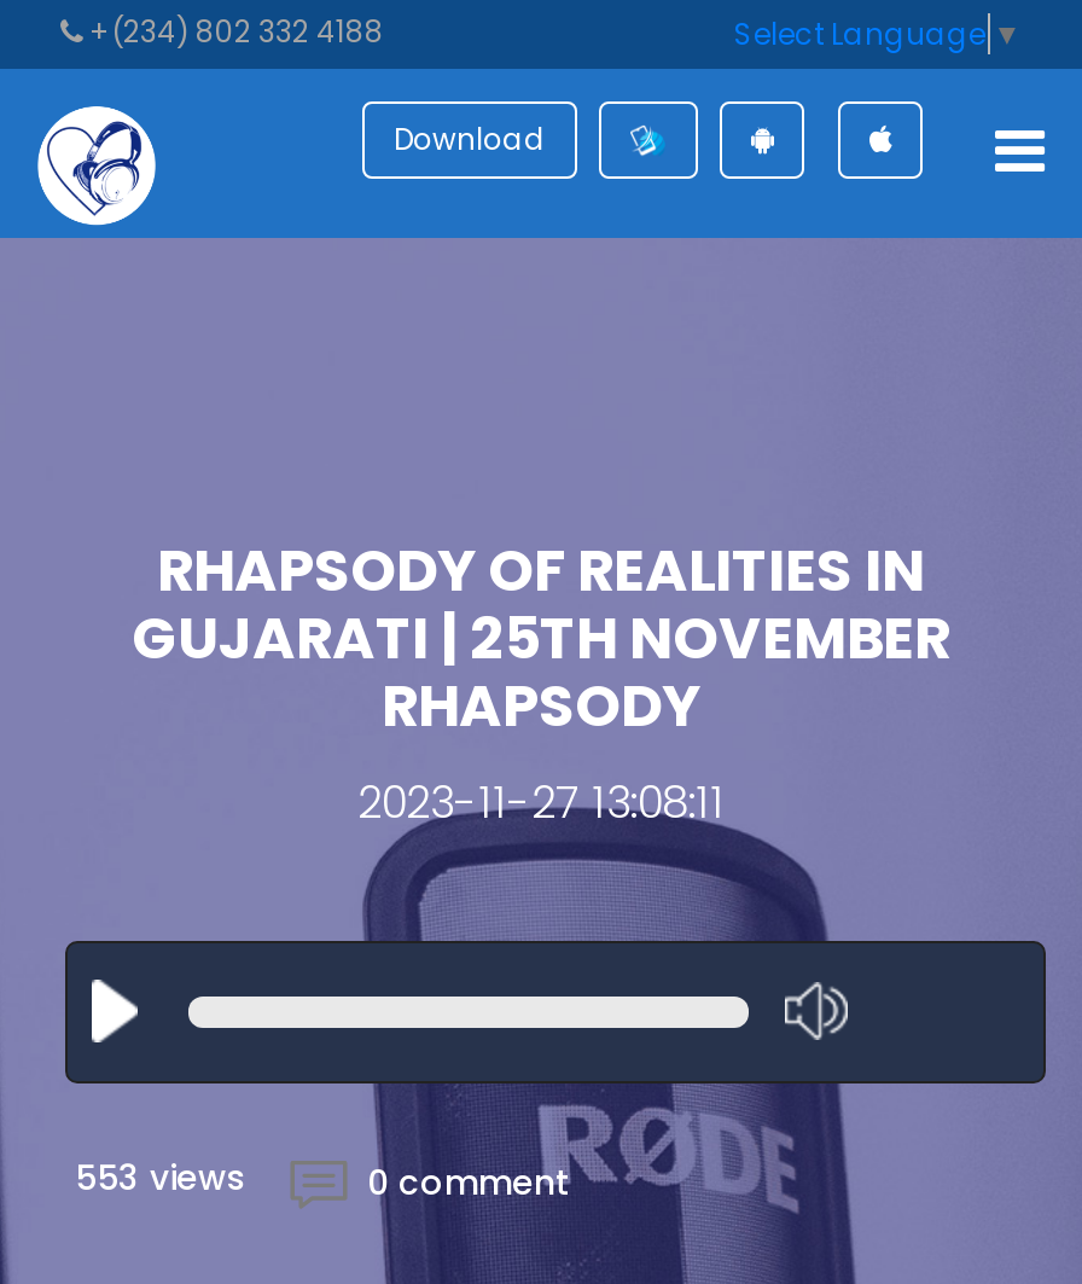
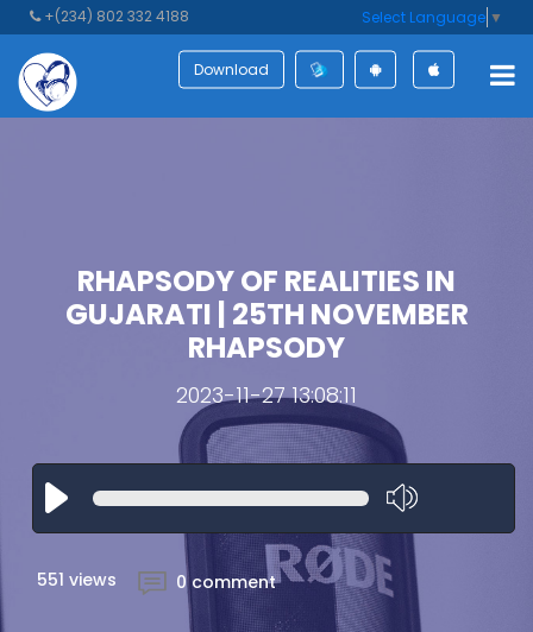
[75,1154,246,1202] 553 views -> [37,568,117,592] 551 views

